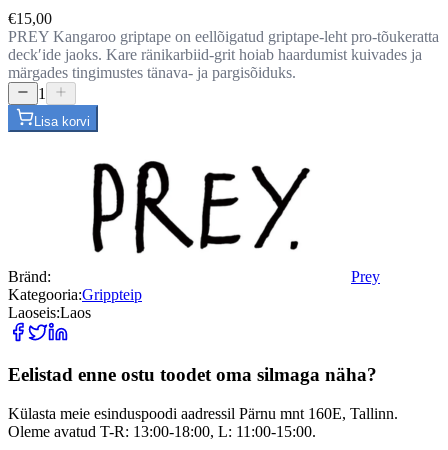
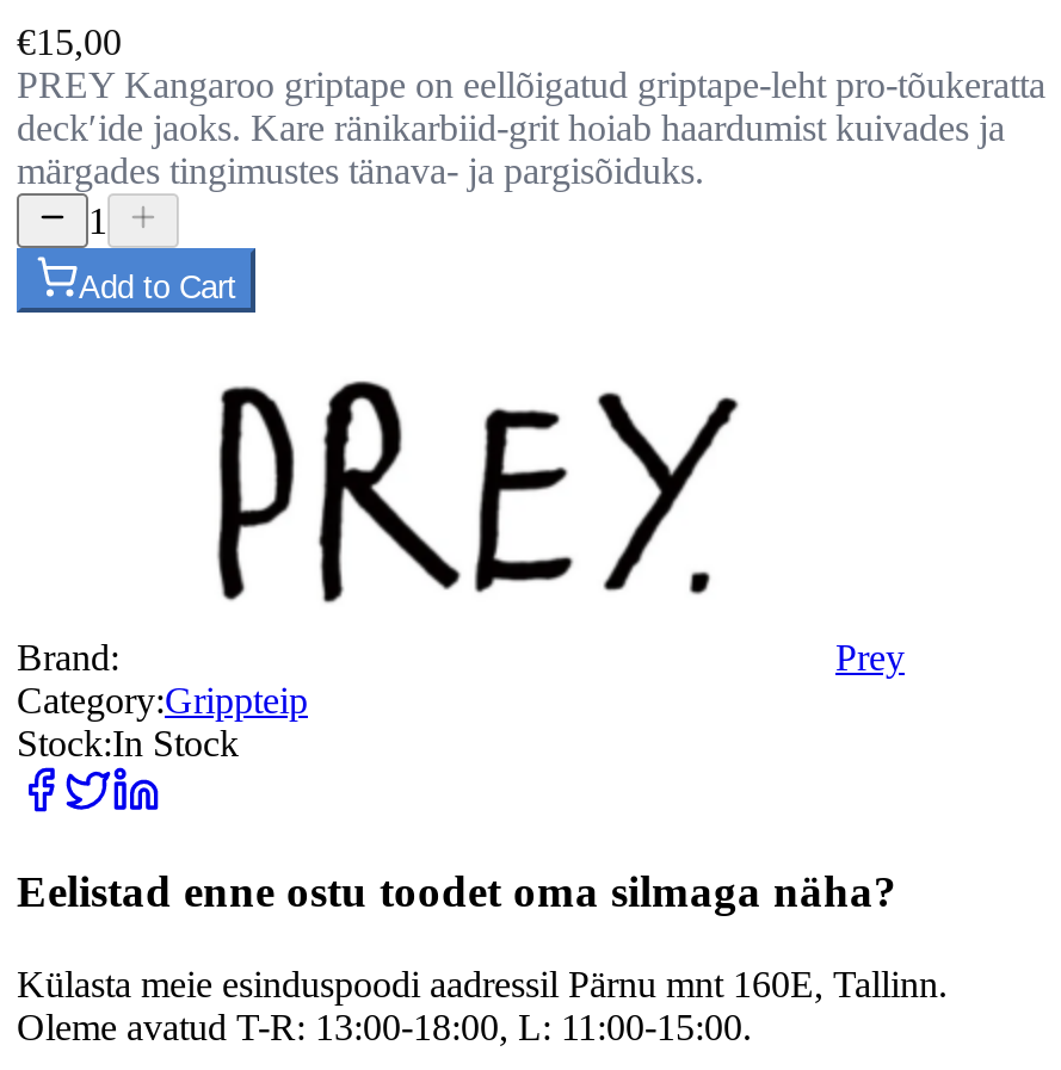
[34,114,90,129] Lisa korvi -> [79,269,236,305] Add to Cart
[8,268,51,285] Bränd: -> [17,637,119,677] Brand:
[8,286,142,321] Kategooria:Grippteip | Laoseis:Laos -> [17,679,308,763] Category:Grippteip | Stock:In Stock

